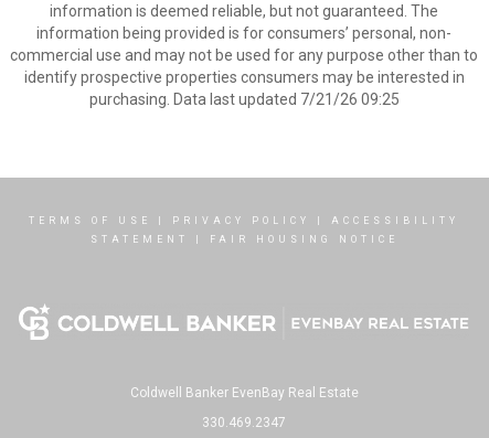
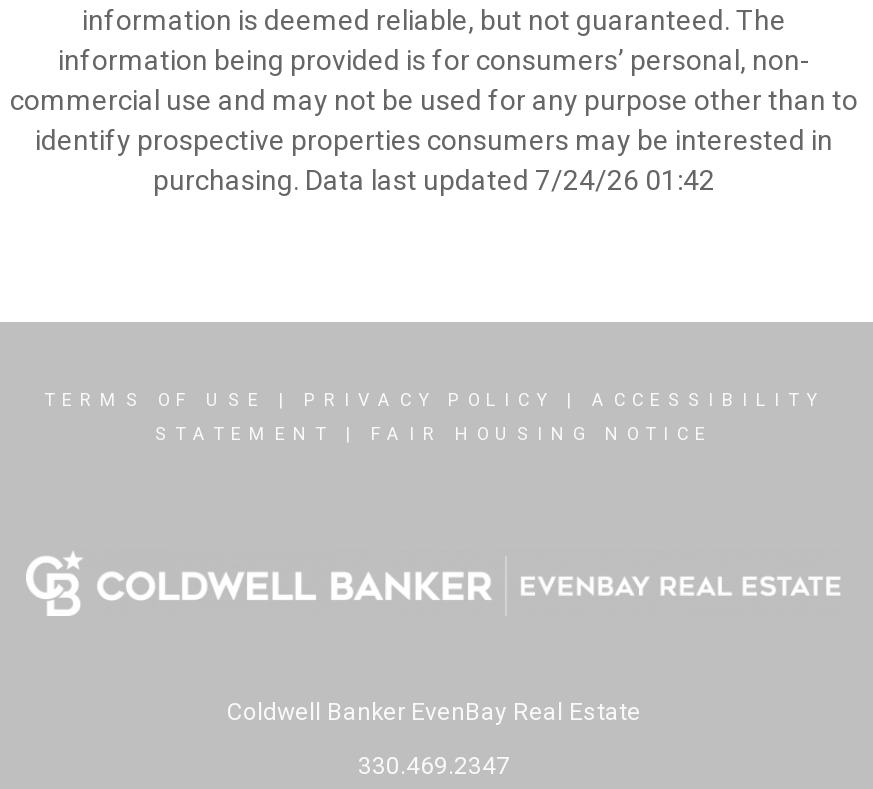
[89,90,399,108] purchasing. Data last updated 7/21/26 09:25 -> [153,164,715,196] purchasing. Data last updated 7/24/26 01:42

